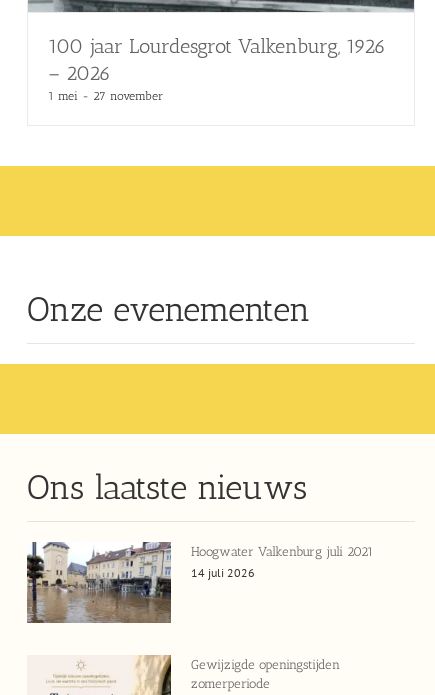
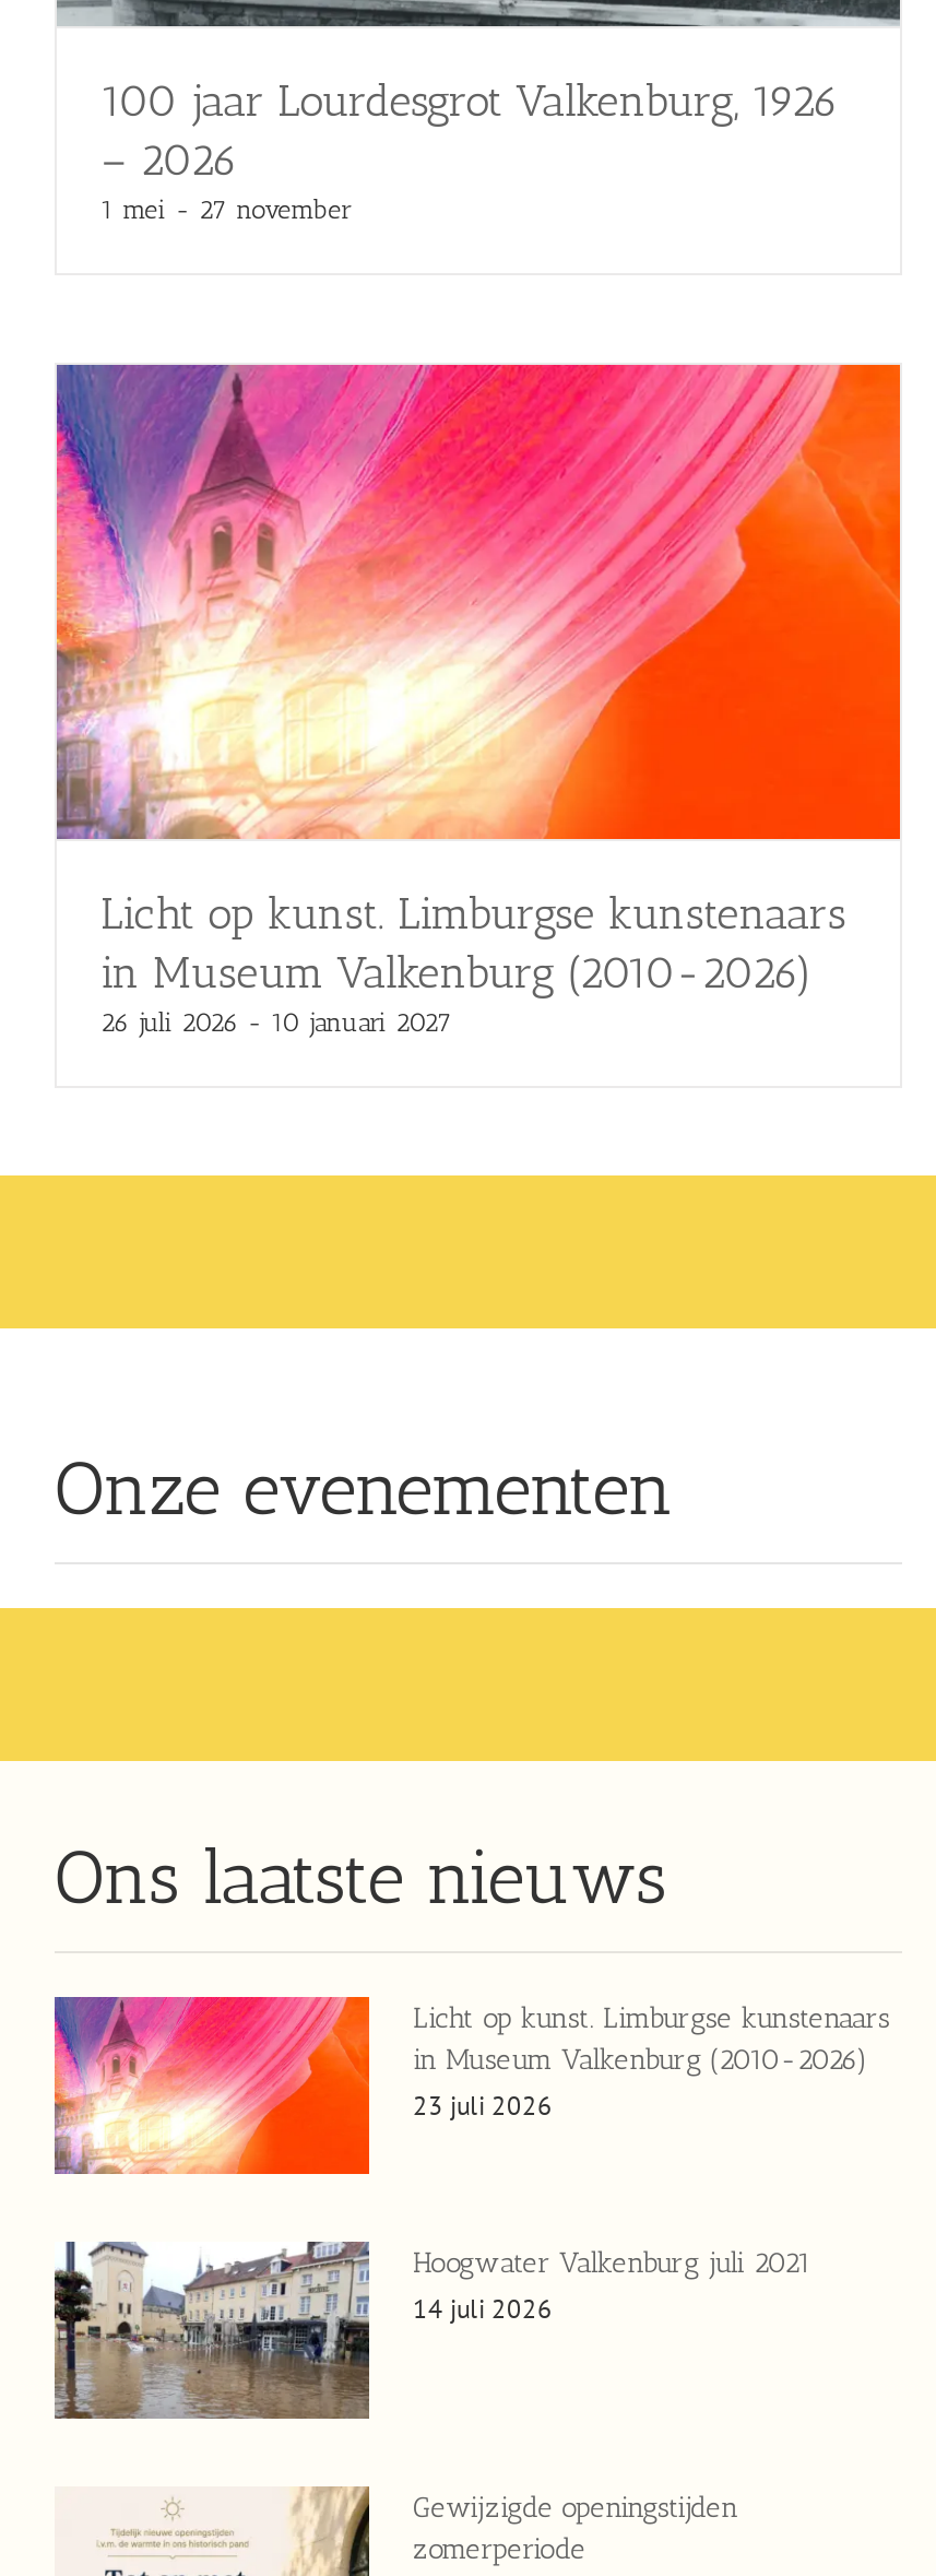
none -> [55,363,902,1038] [image] | Licht op kunst. Limburgse kunstenaars | in Museum Valkenburg (2010-2026) | 26 juli 2026 - 10 januari 2027
none -> [52,1995,889,2176] [image] | Licht op kunst. Limburgse kunstenaars | in Museum Valkenburg (2010-2026) | 23 juli 2026

